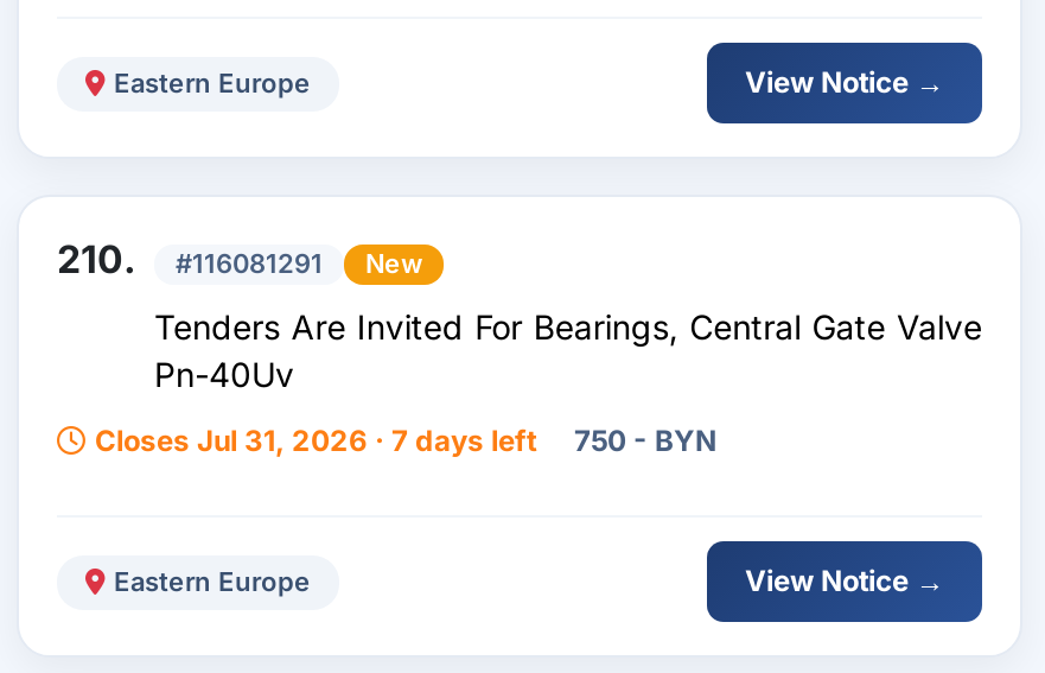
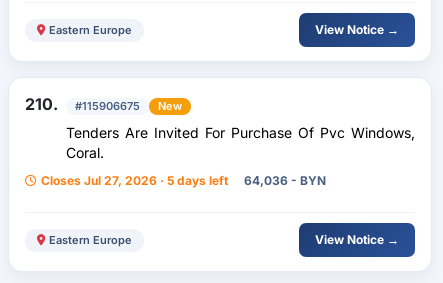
[57,235,422,282] 210. #116081291 New -> [25,94,182,114] 210. #115906675 New
[154,306,982,394] Tenders Are Invited For Bearings, Central Gate Valve | Pn-40Uv -> [66,124,415,161] Tenders Are Invited For Purchase Of Pvc Windows, | Coral.
[95,423,716,458] Closes Jul 31, 2026 · 7 days left | 750 - BYN -> [41,173,326,188] Closes Jul 27, 2026 · 5 days left | 64,036 - BYN

